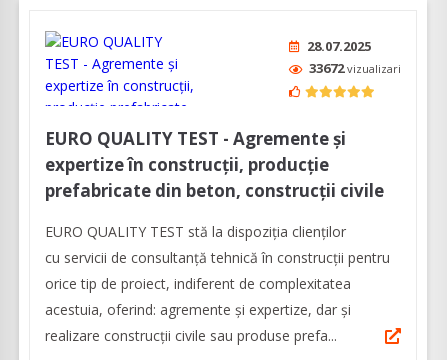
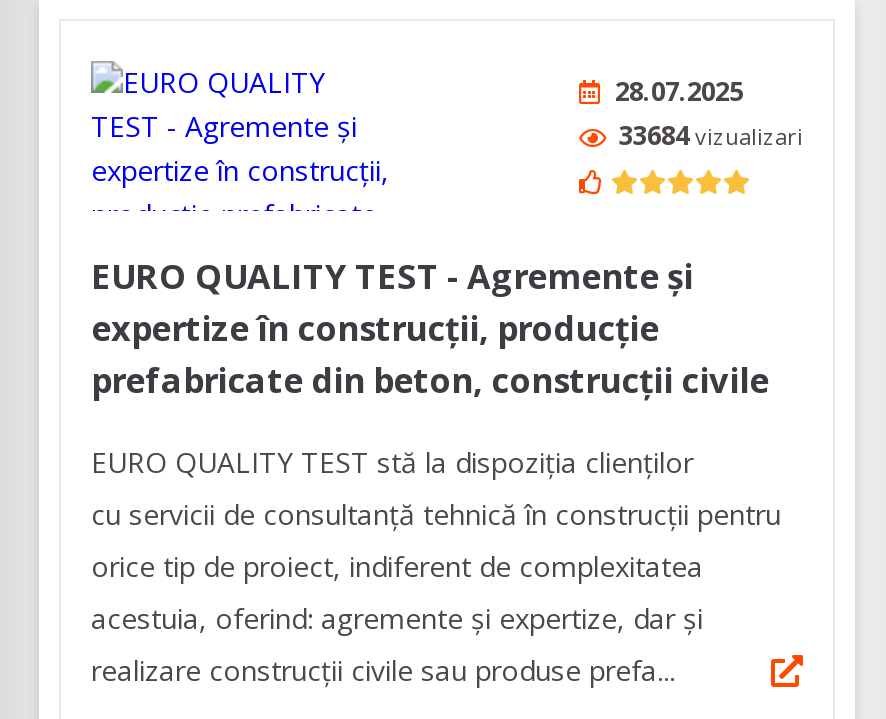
[309,59,401,77] 33672vizualizari -> [619,118,803,154] 33684vizualizari

